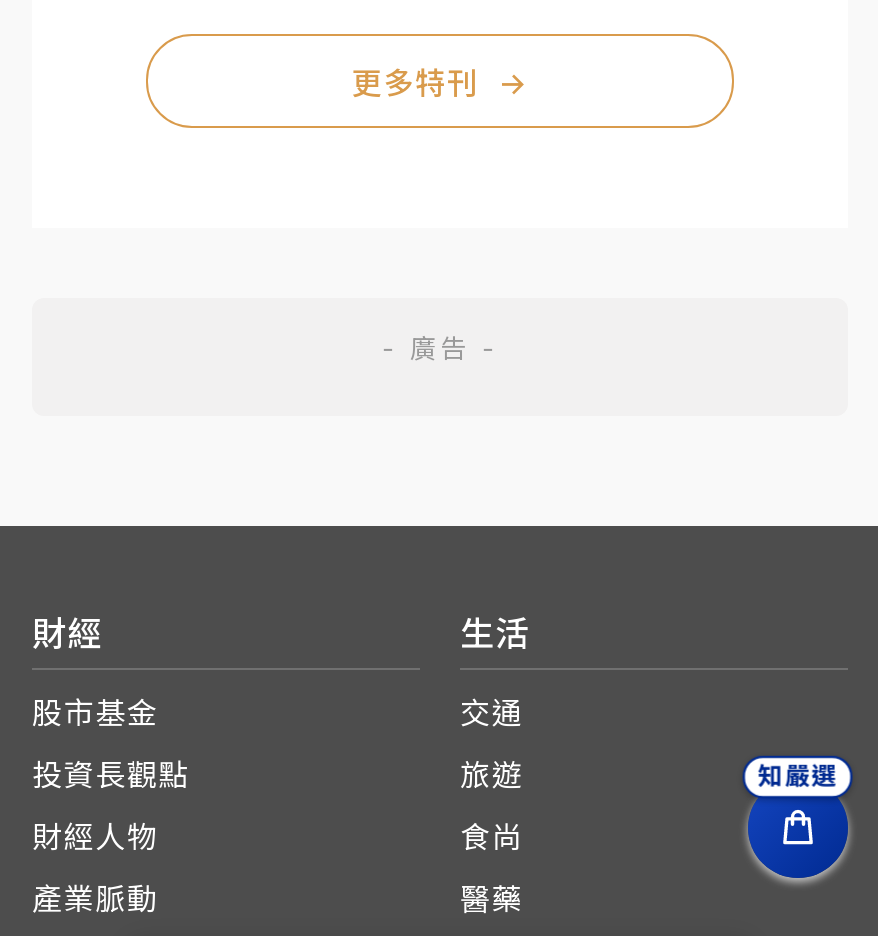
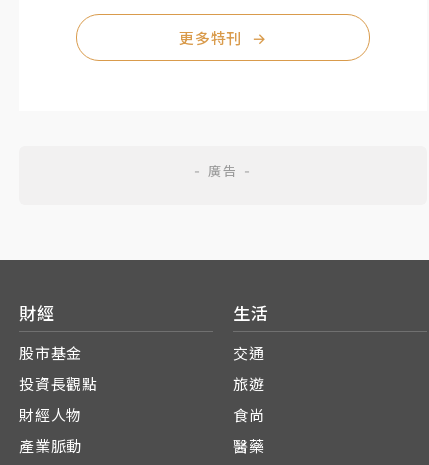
[759,760,837,791] 知嚴選 -> none
[744,806,852,886] [image] -> none

